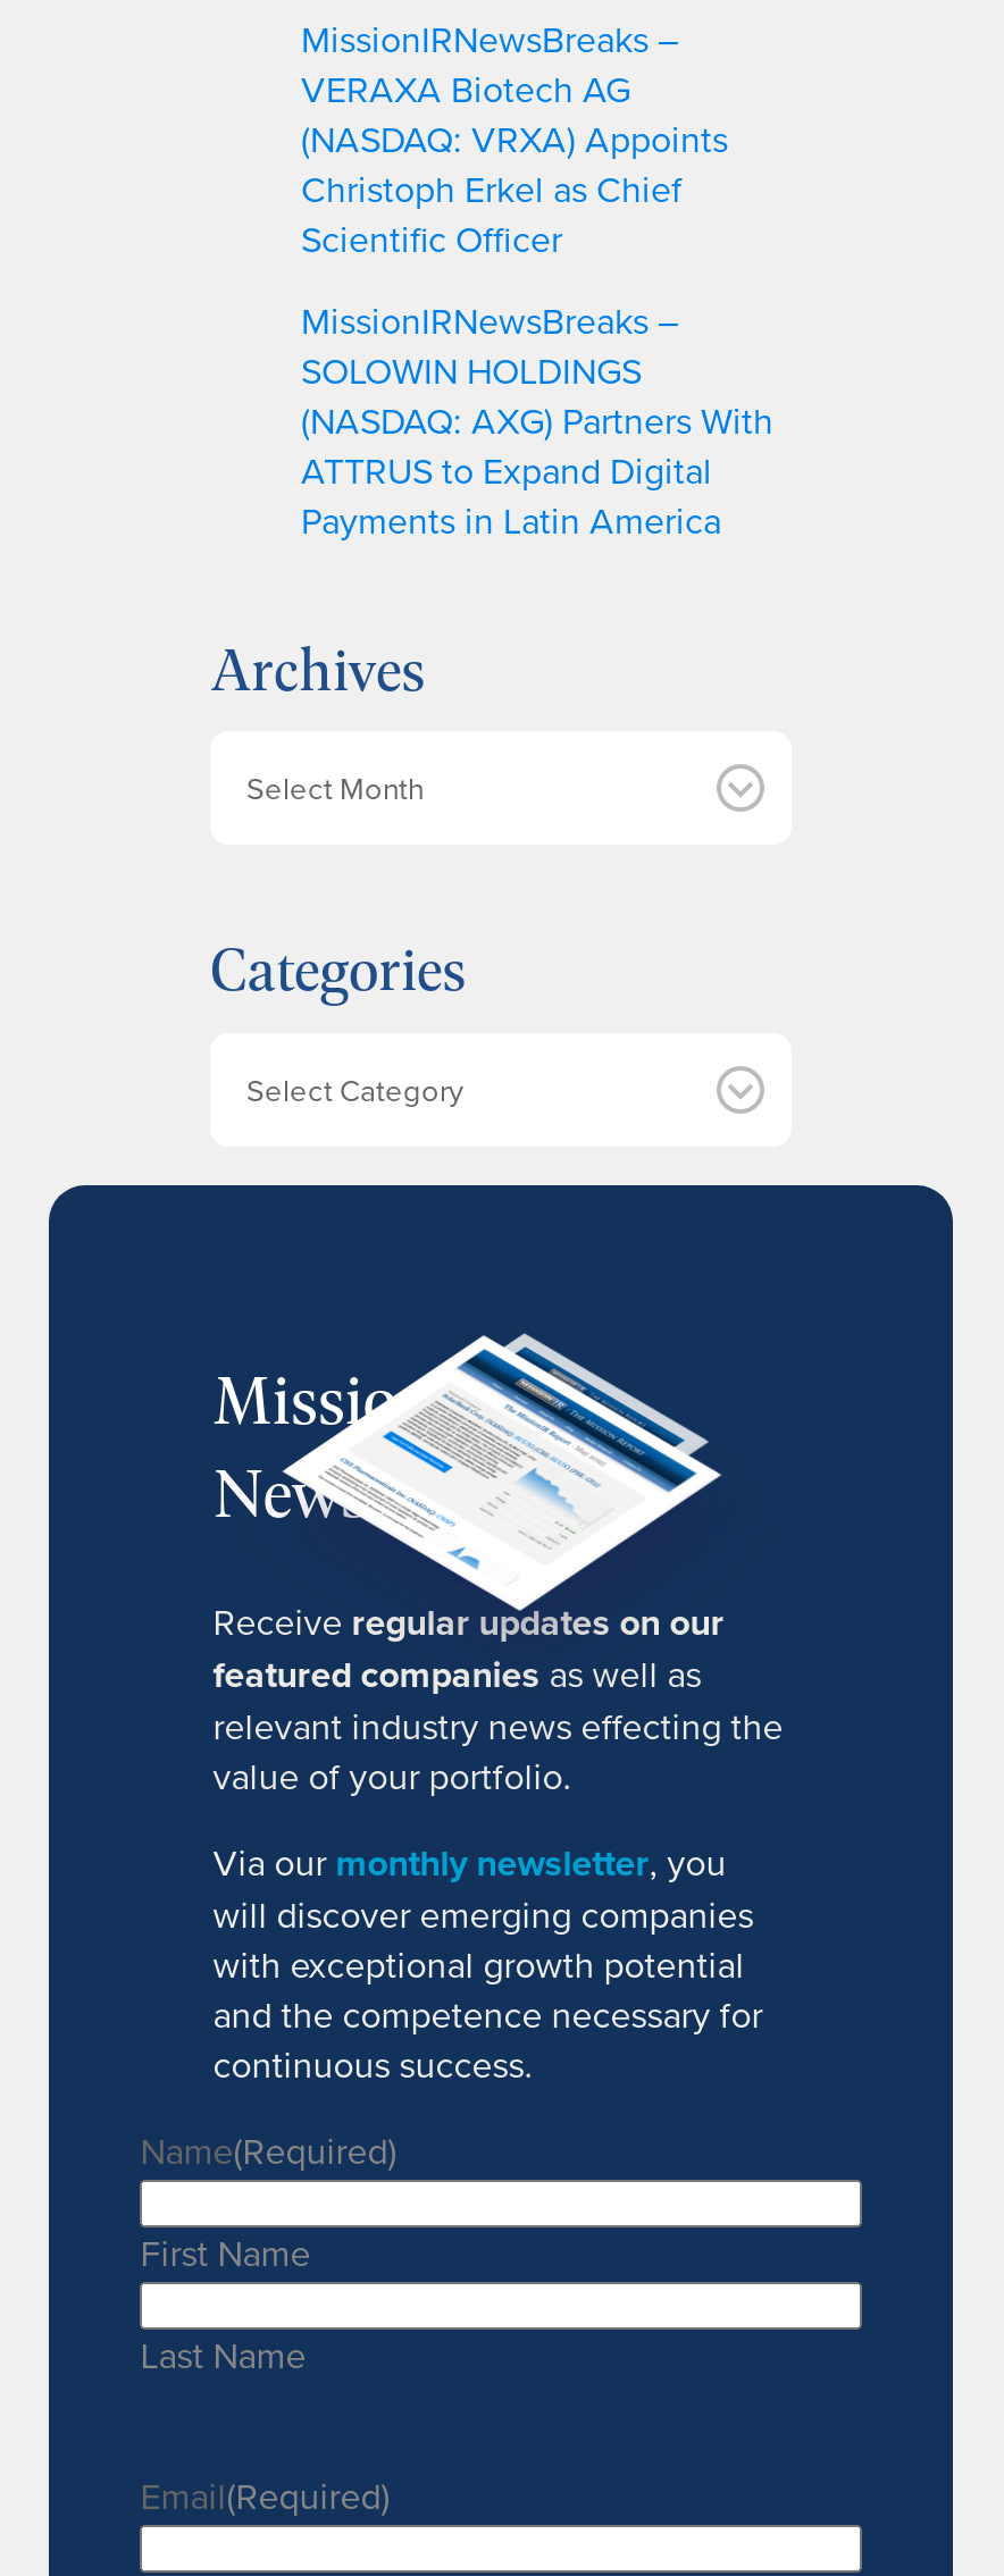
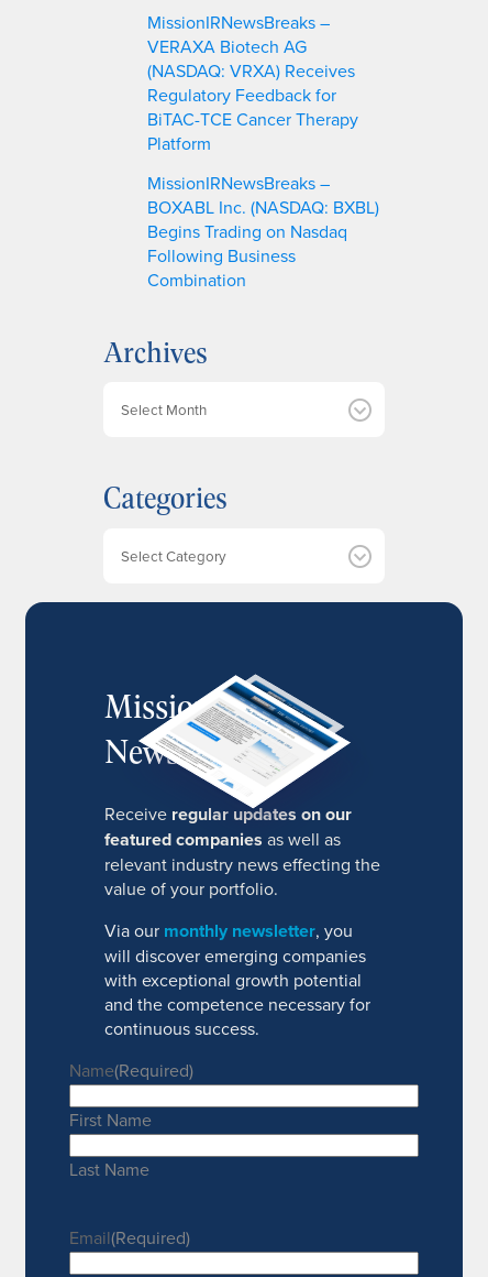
[301,113,728,263] (NASDAQ: VRXA) Appoints | Christoph Erkel as Chief | Scientific Officer -> [147,58,358,155] (NASDAQ: VRXA) Receives | Regulatory Feedback for | BiTAC-TCE Cancer Therapy | Platform
[301,344,773,544] SOLOWIN HOLDINGS | (NASDAQ: AXG) Partners With | ATTRUS to Expand Digital | Payments in Latin America -> [147,195,379,291] BOXABL Inc. (NASDAQ: BXBL) | Begins Trading on Nasdaq | Following Business | Combination

